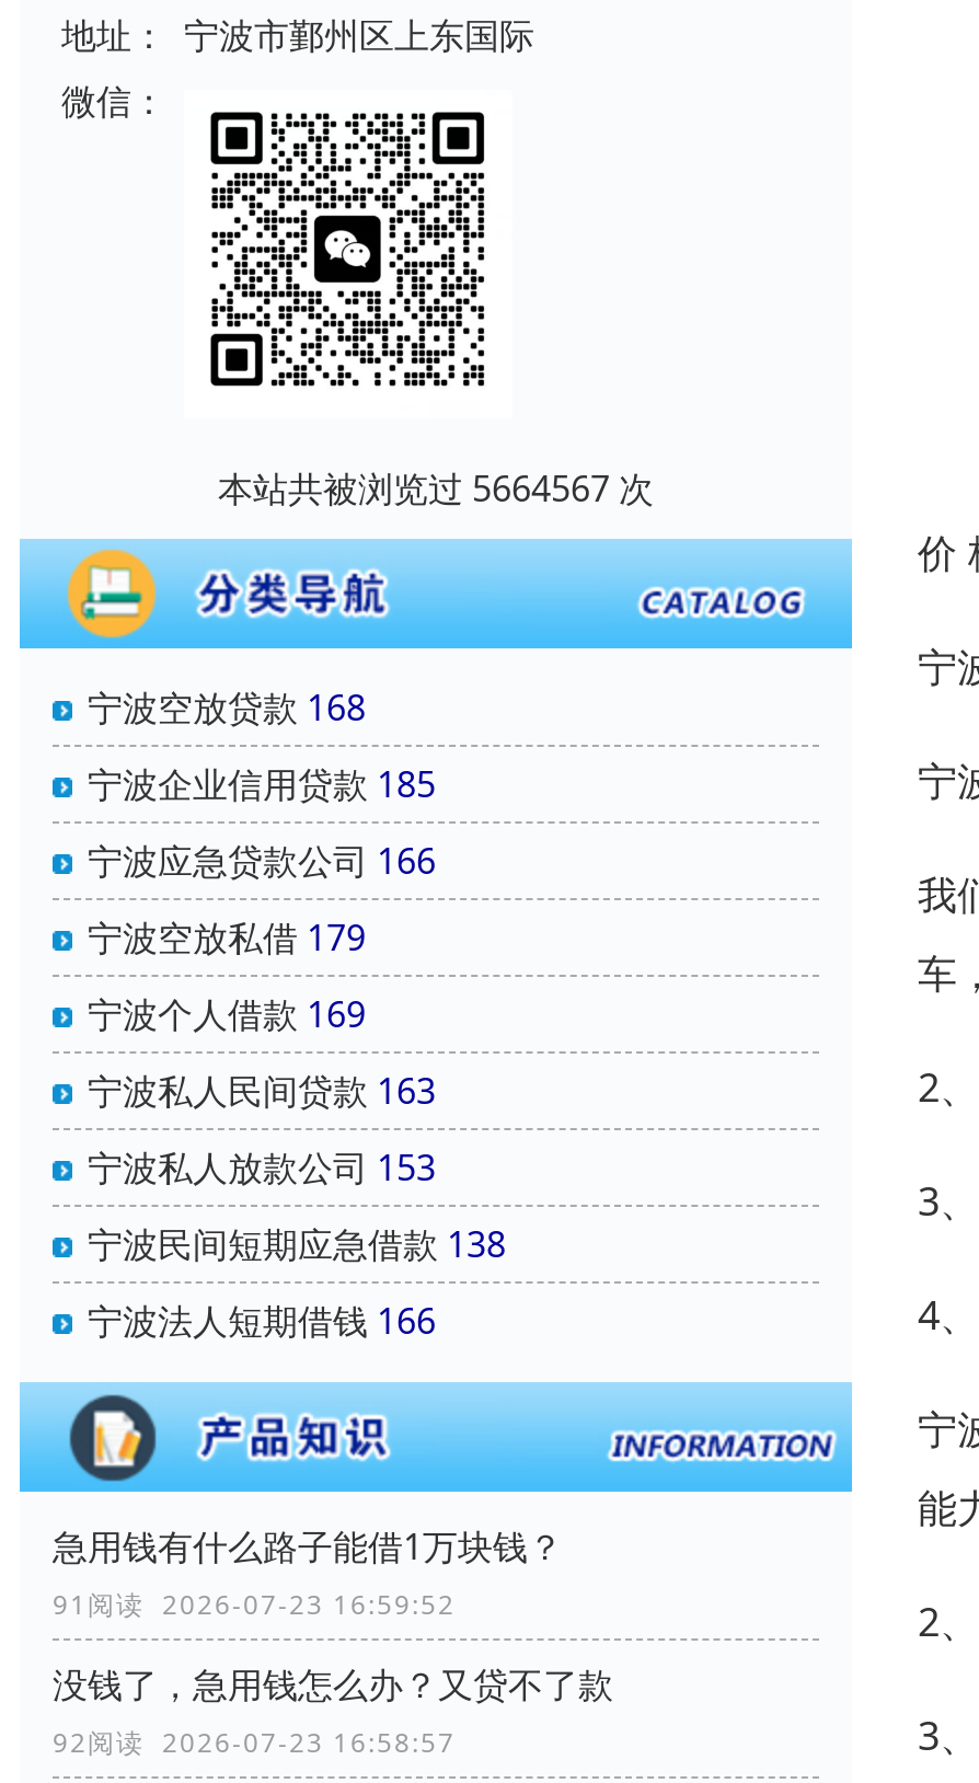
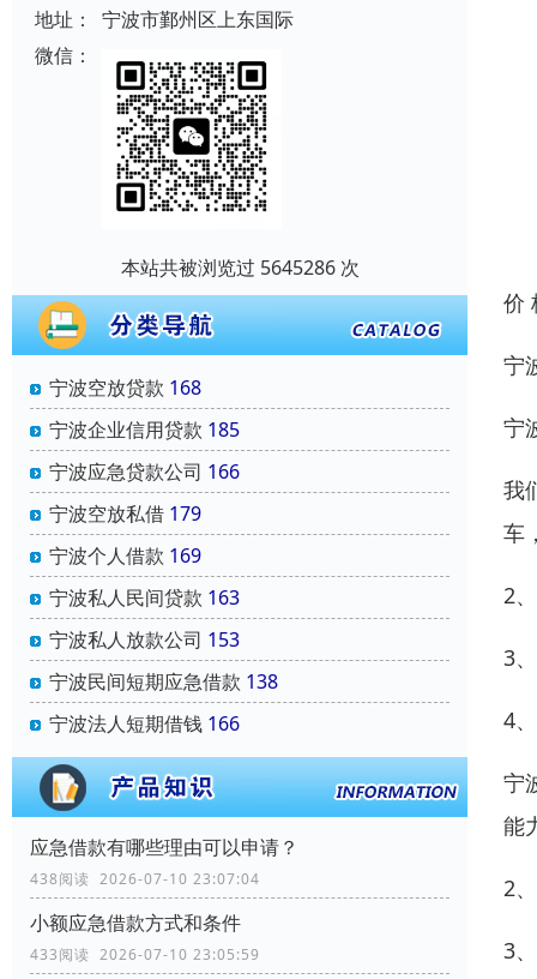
[218,465,654,513] 本站共被浏览过 5664567 次 -> [120,255,359,281] 本站共被浏览过 5645286 次
[53,1523,563,1624] 急用钱有什么路子能借1万块钱？ | 91阅读 2026-07-23 16:59:52 -> [30,834,298,889] 应急借款有哪些理由可以申请？ | 438阅读 2026-07-10 23:07:04
[53,1661,613,1762] 没钱了，急用钱怎么办？又贷不了款 | 92阅读 2026-07-23 16:58:57 -> [30,910,260,965] 小额应急借款方式和条件 | 433阅读 2026-07-10 23:05:59

